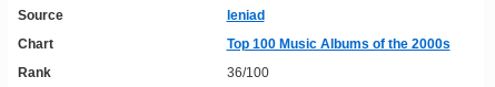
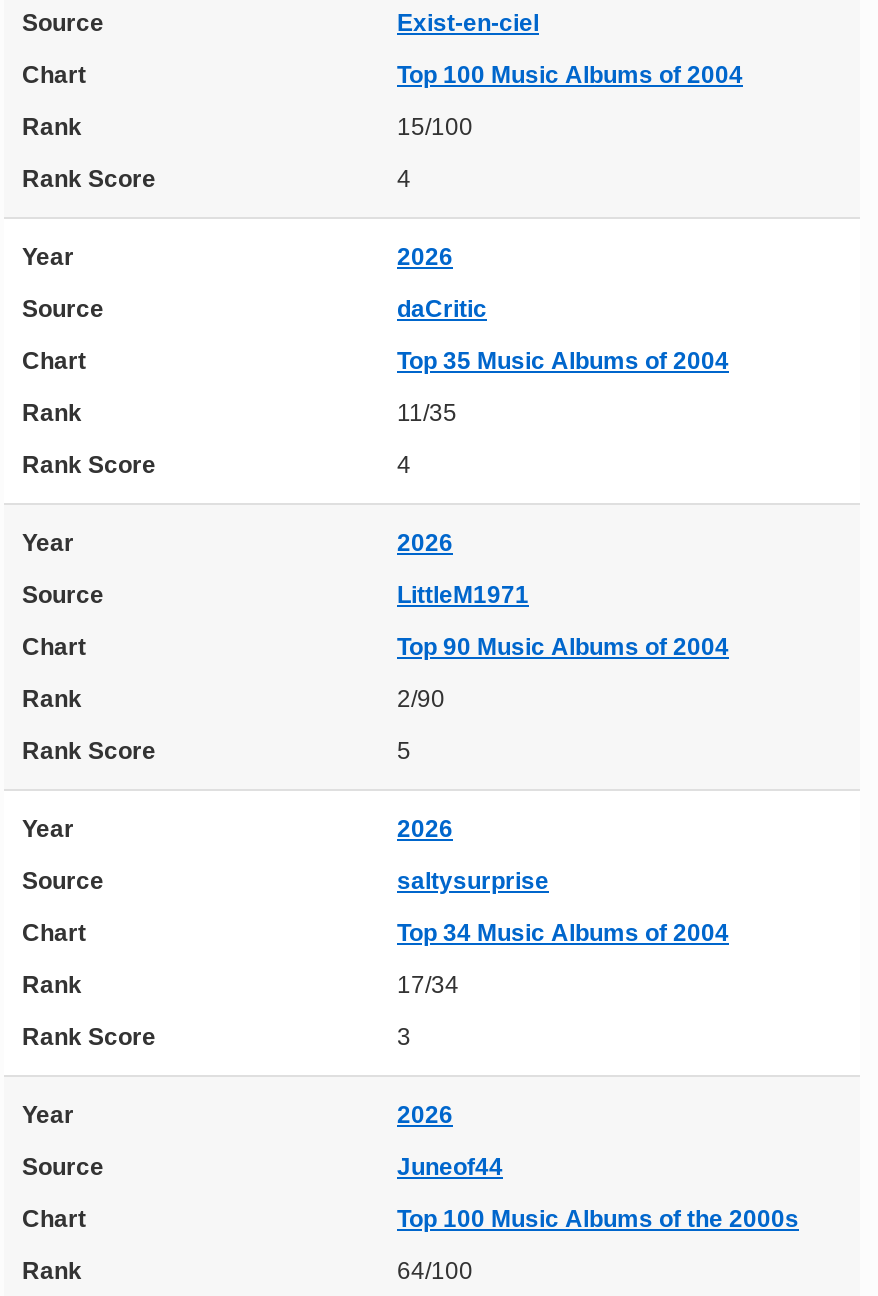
[226,8,264,23] leniad -> [22,9,743,1181] Exist-en-ciel | Chart | Top 100 Music Albums of 2004 | Rank | 15/100 | Rank Score | 4 | Year | 2026 | Source | daCritic | Chart | Top 35 Music Albums of 2004 | Rank | 11/35 | Rank Score | 4 | Year | 2026 | Source | LittleM1971 | Chart | Top 90 Music Albums of 2004 | Rank | 2/90 | Rank Score | 5 | Year | 2026 | Source | saltysurprise | Chart | Top 34 Music Albums of 2004 | Rank | 17/34 | Rank Score | 3 | Year | 2026 | Source | Juneof44
[226,65,269,81] 36/100 -> [397,1257,473,1285] 64/100

